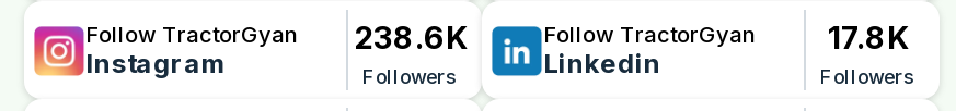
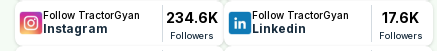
[354,19,468,56] 238.6K -> [165,9,217,26] 234.6K
[828,19,909,56] 17.8K -> [382,9,419,26] 17.6K

